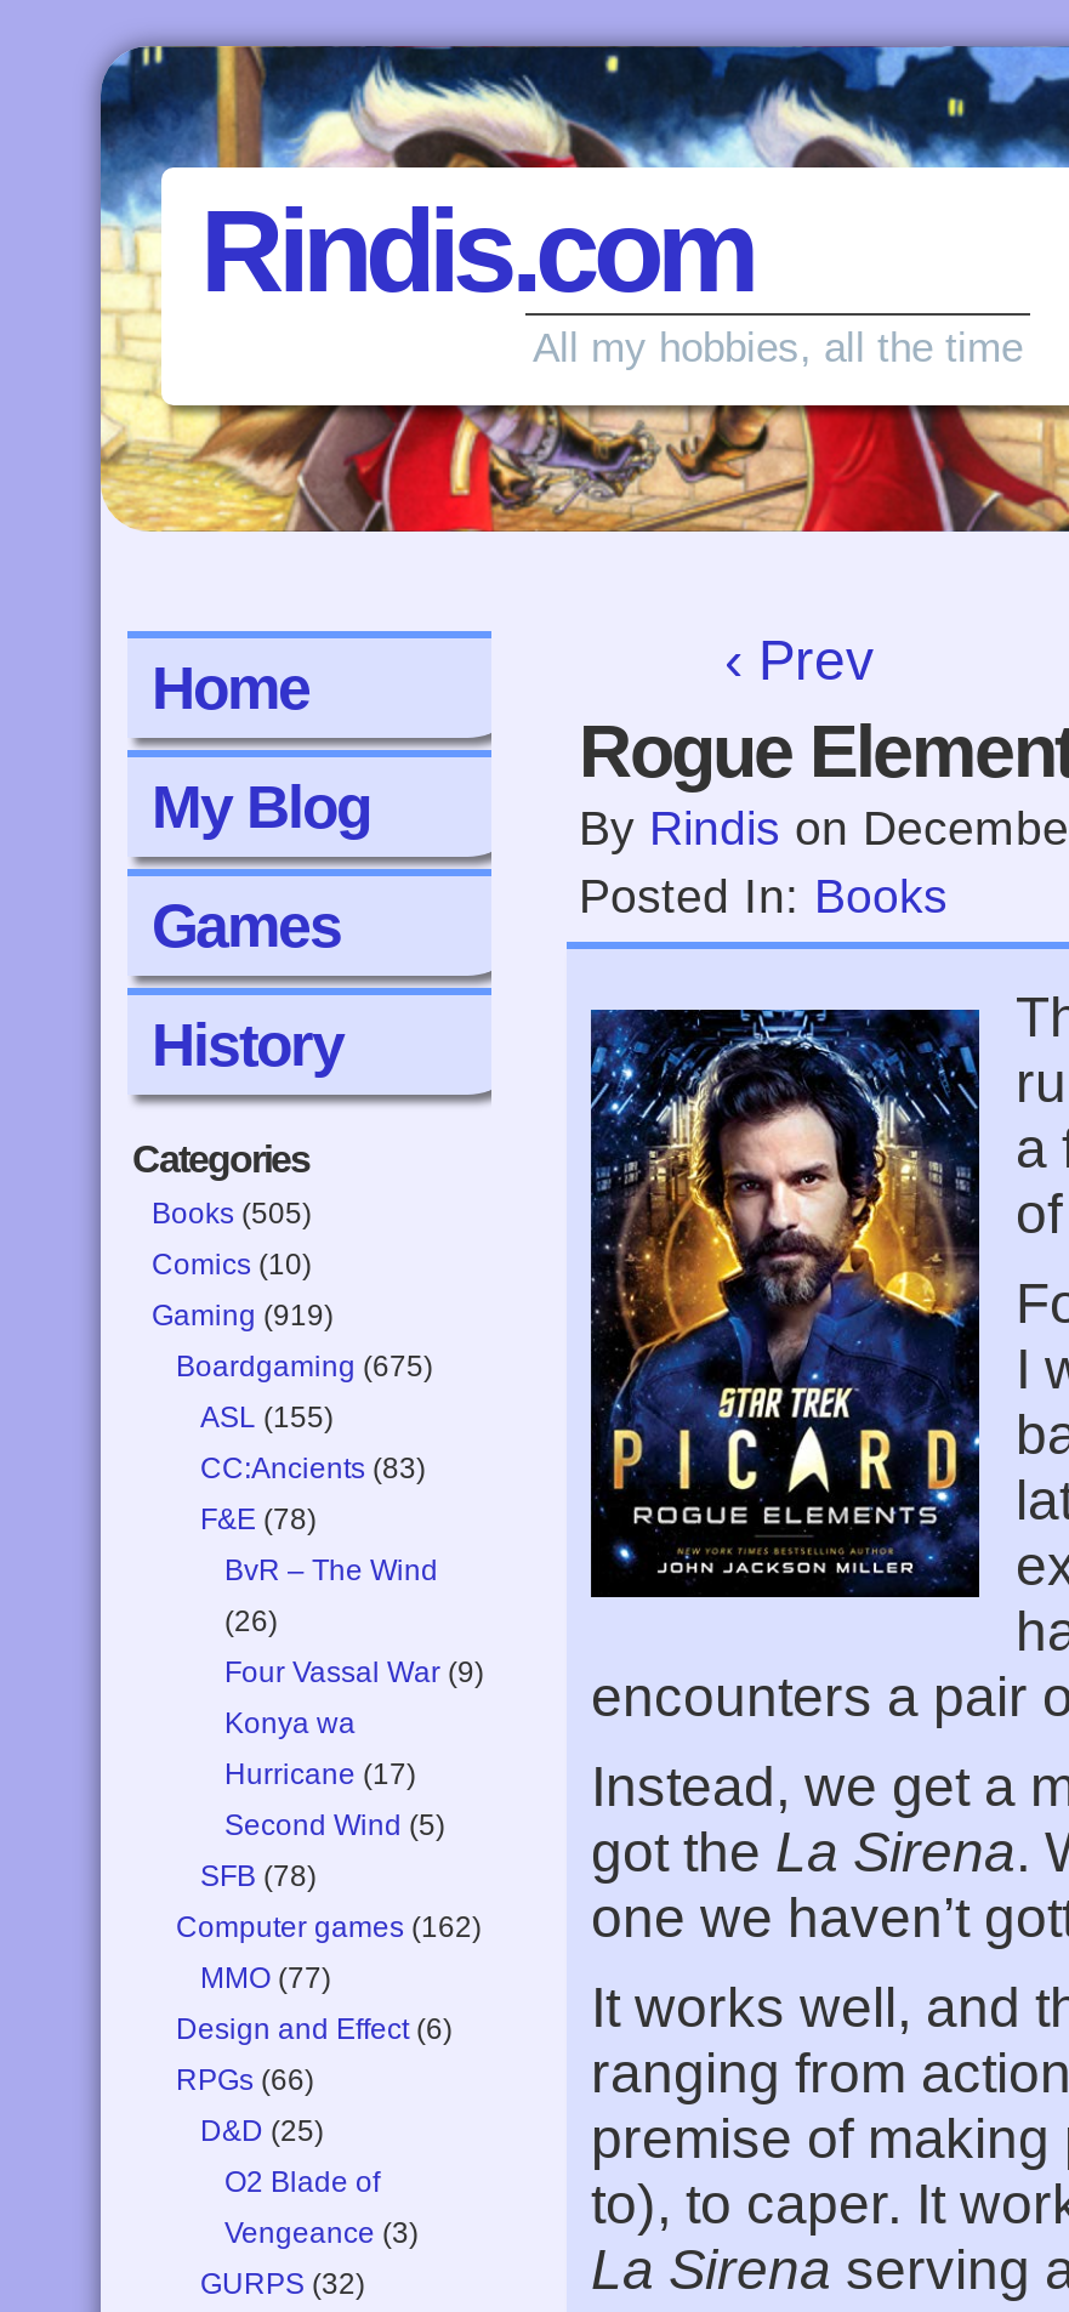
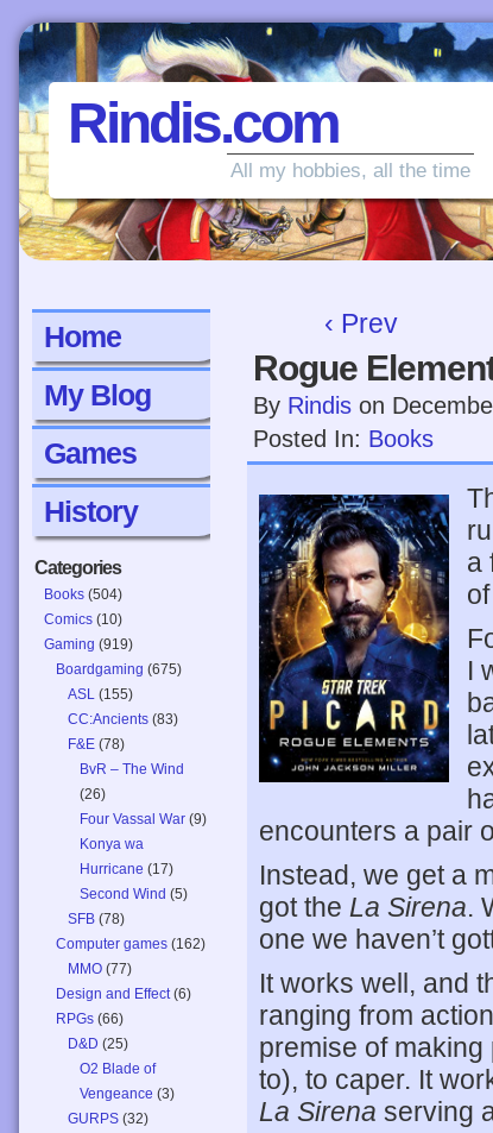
[152,1197,312,1231] Books (505) -> [44,586,122,603] Books (504)

